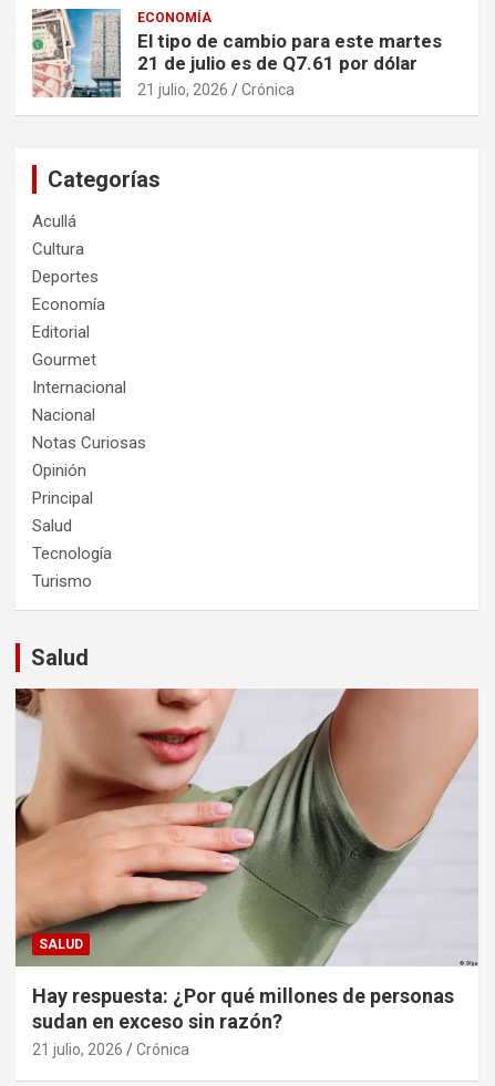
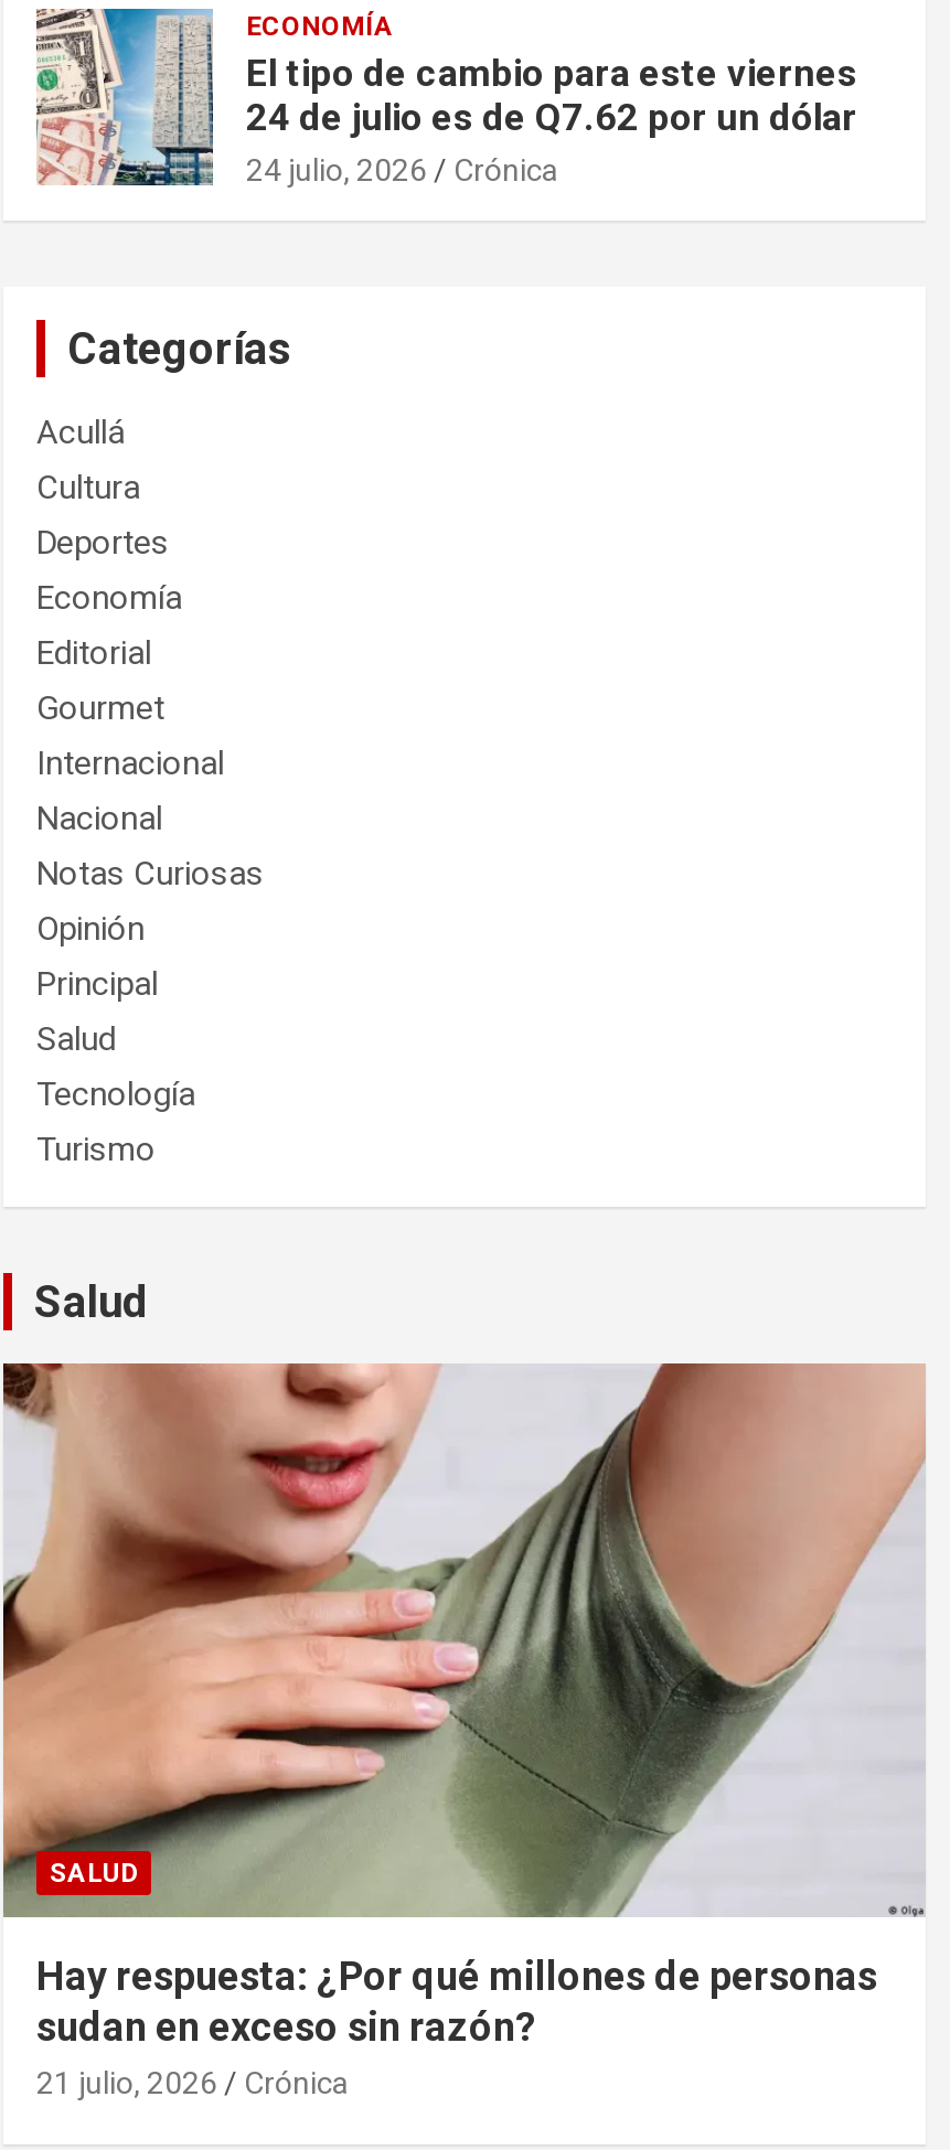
[137,30,442,99] El tipo de cambio para este martes | 21 de julio es de Q7.61 por dólar | 21 julio, 2026 -> [246,52,857,188] El tipo de cambio para este viernes | 24 de julio es de Q7.62 por un dólar | 24 julio, 2026

